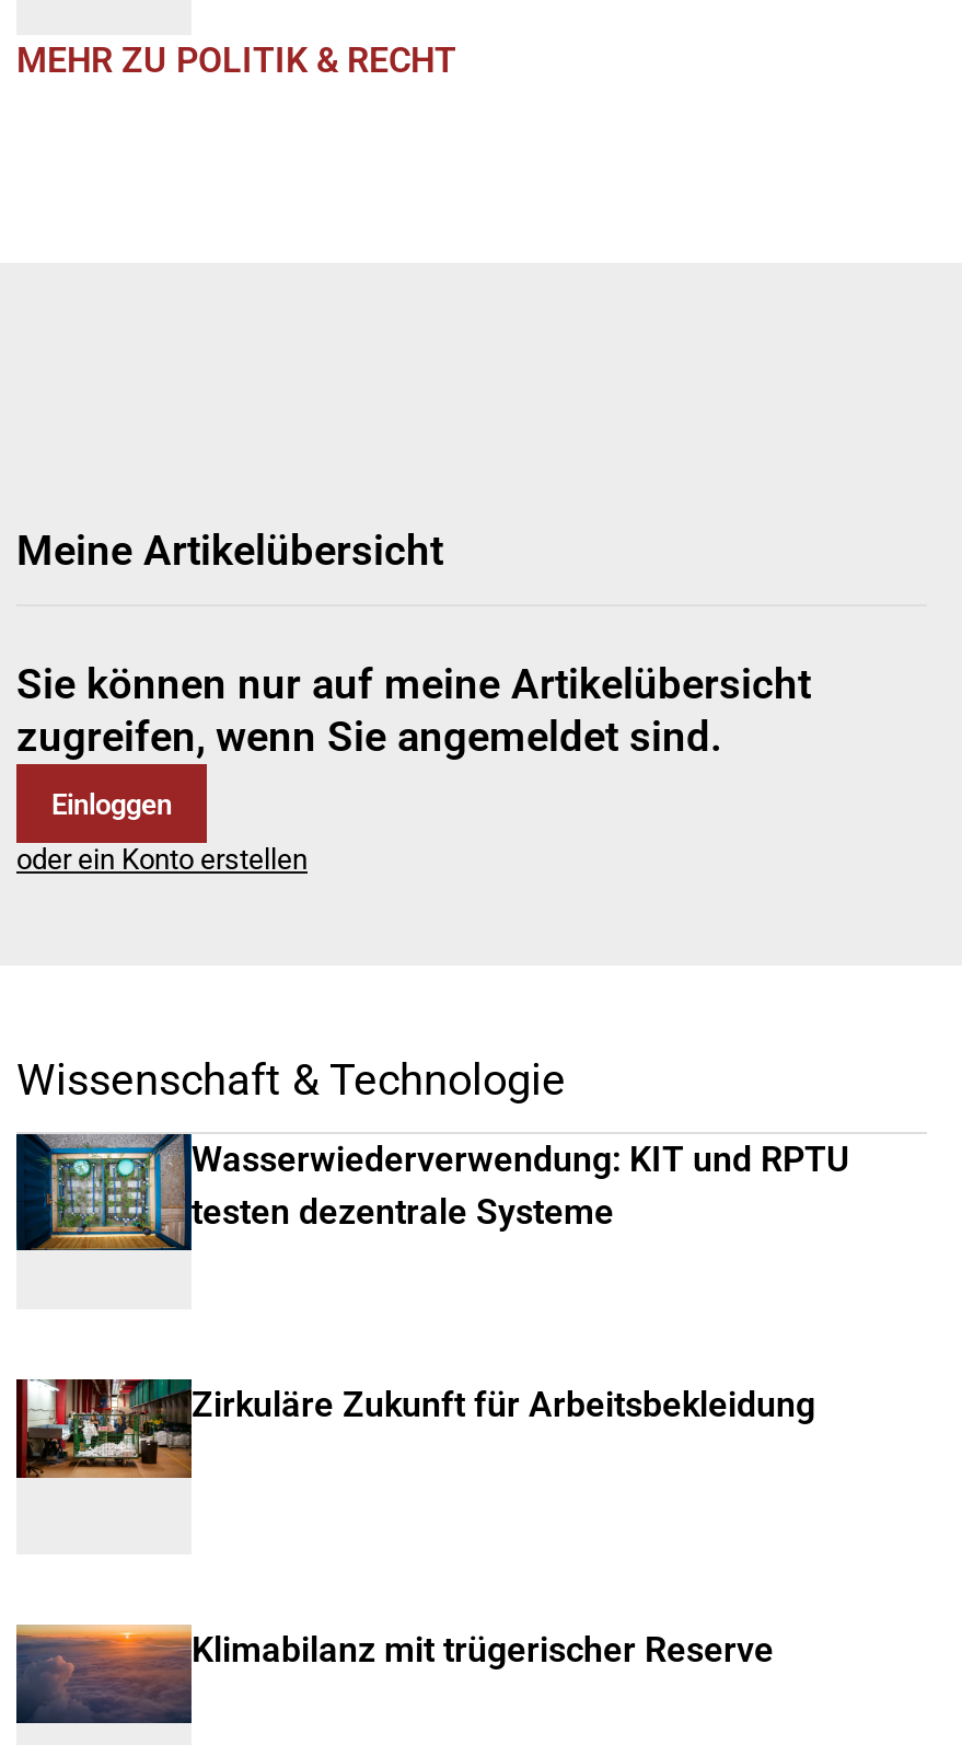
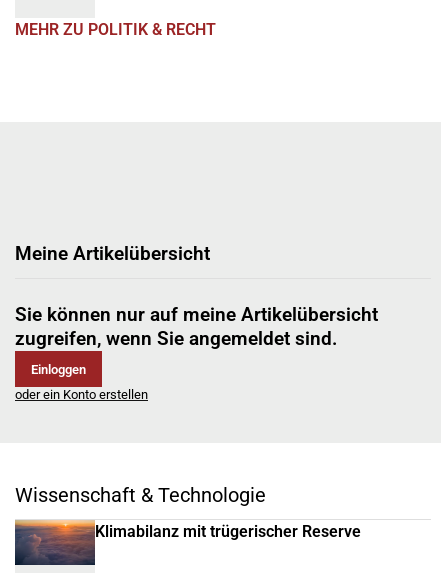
[14,1132,850,1252] [image] | Wasserwiederverwendung: KIT und RPTU | testen dezentrale Systeme -> none
[14,1377,815,1480] [image] | Zirkuläre Zukunft für Arbeitsbekleidung -> none

